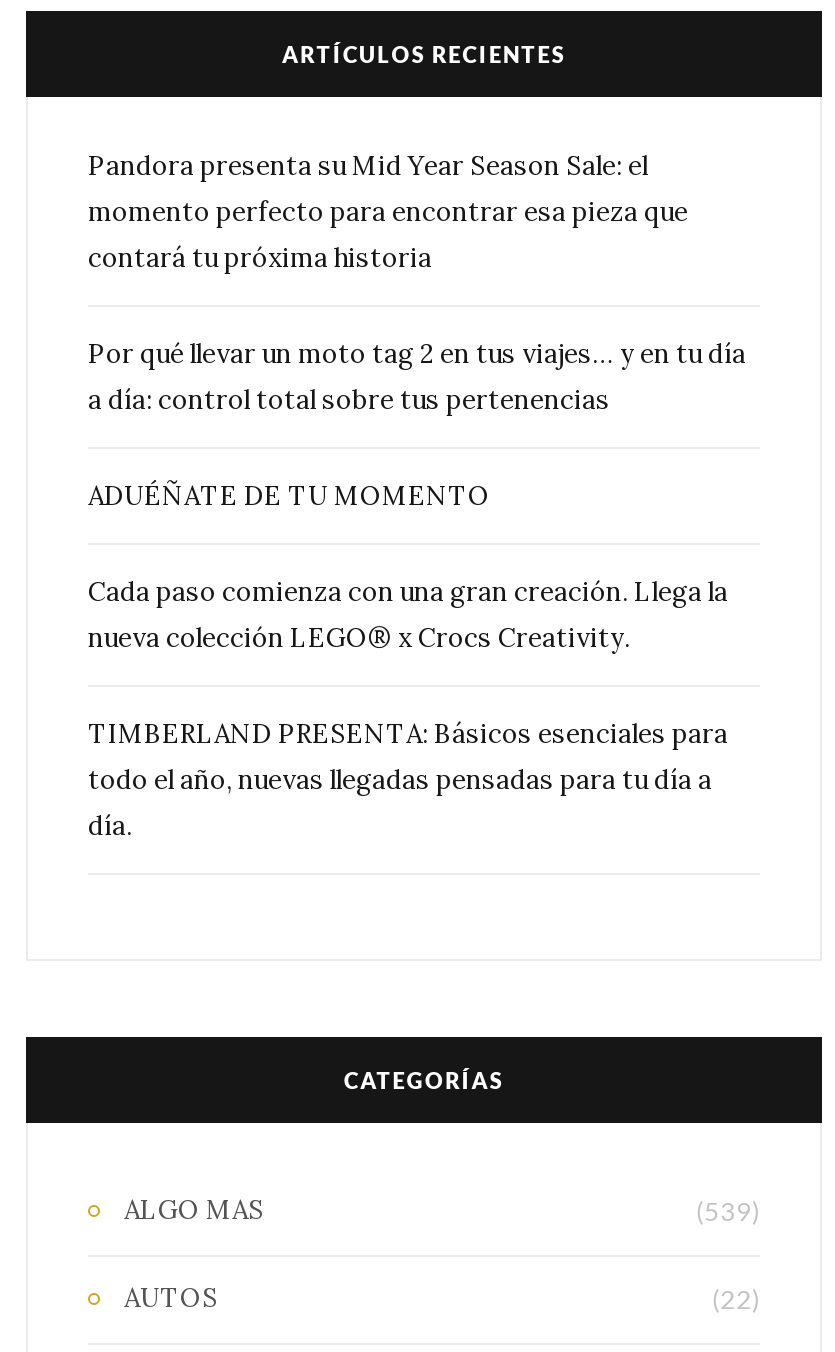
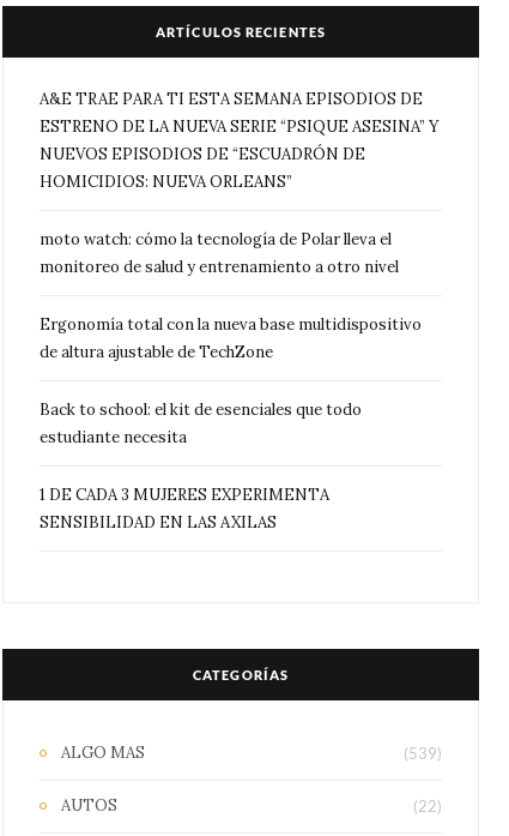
[88,148,688,274] Pandora presenta su Mid Year Season Sale: el | momento perfecto para encontrar esa pieza que | contará tu próxima historia -> [40,89,440,192] A&E TRAE PARA TI ESTA SEMANA EPISODIOS DE | ESTRENO DE LA NUEVA SERIE “PSIQUE ASESINA” Y | NUEVOS EPISODIOS DE “ESCUADRÓN DE | HOMICIDIOS: NUEVA ORLEANS”
[88,336,746,416] Por qué llevar un moto tag 2 en tus viajes… y en tu día | a día: control total sobre tus pertenencias -> [40,229,399,277] moto watch: cómo la tecnología de Polar lleva el | monitoreo de salud y entrenamiento a otro nivel
[88,478,490,512] ADUÉÑATE DE TU MOMENTO -> [40,314,422,362] Ergonomía total con la nueva base multidispositivo | de altura ajustable de TechZone
[88,574,728,654] Cada paso comienza con una gran creación. Llega la | nueva colección LEGO® x Crocs Creativity. -> [40,399,362,447] Back to school: el kit de esenciales que todo | estudiante necesita
[88,716,728,842] TIMBERLAND PRESENTA: Básicos esenciales para | todo el año, nuevas llegadas pensadas para tu día a | día. -> [40,485,329,533] 1 DE CADA 3 MUJERES EXPERIMENTA | SENSIBILIDAD EN LAS AXILAS

